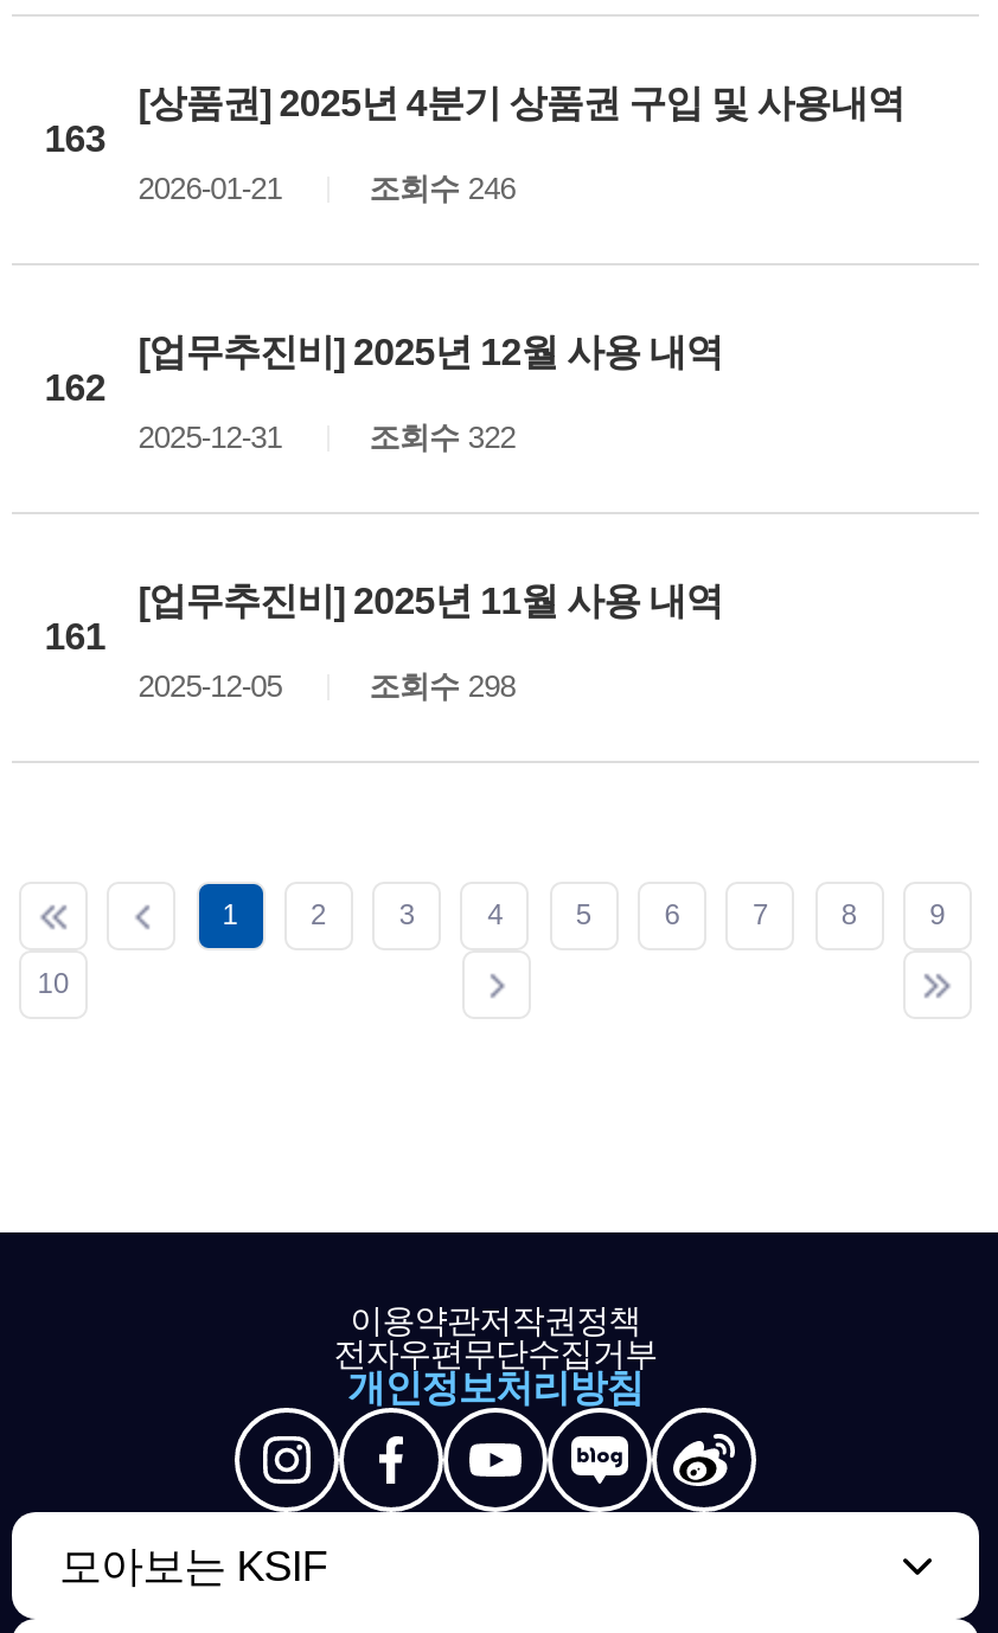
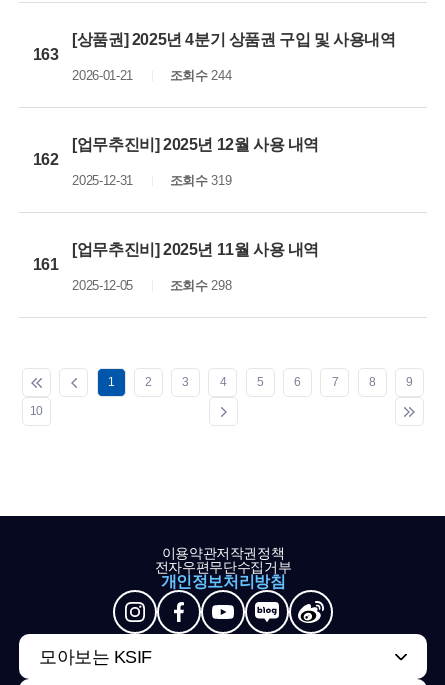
[369,171,515,206] 조회수 246 -> [170,68,231,83] 조회수 244
[369,420,515,455] 조회수 322 -> [170,173,231,188] 조회수 319

